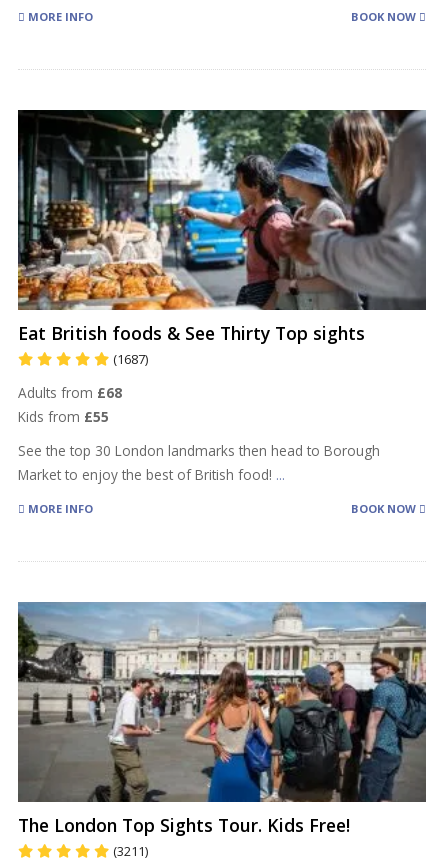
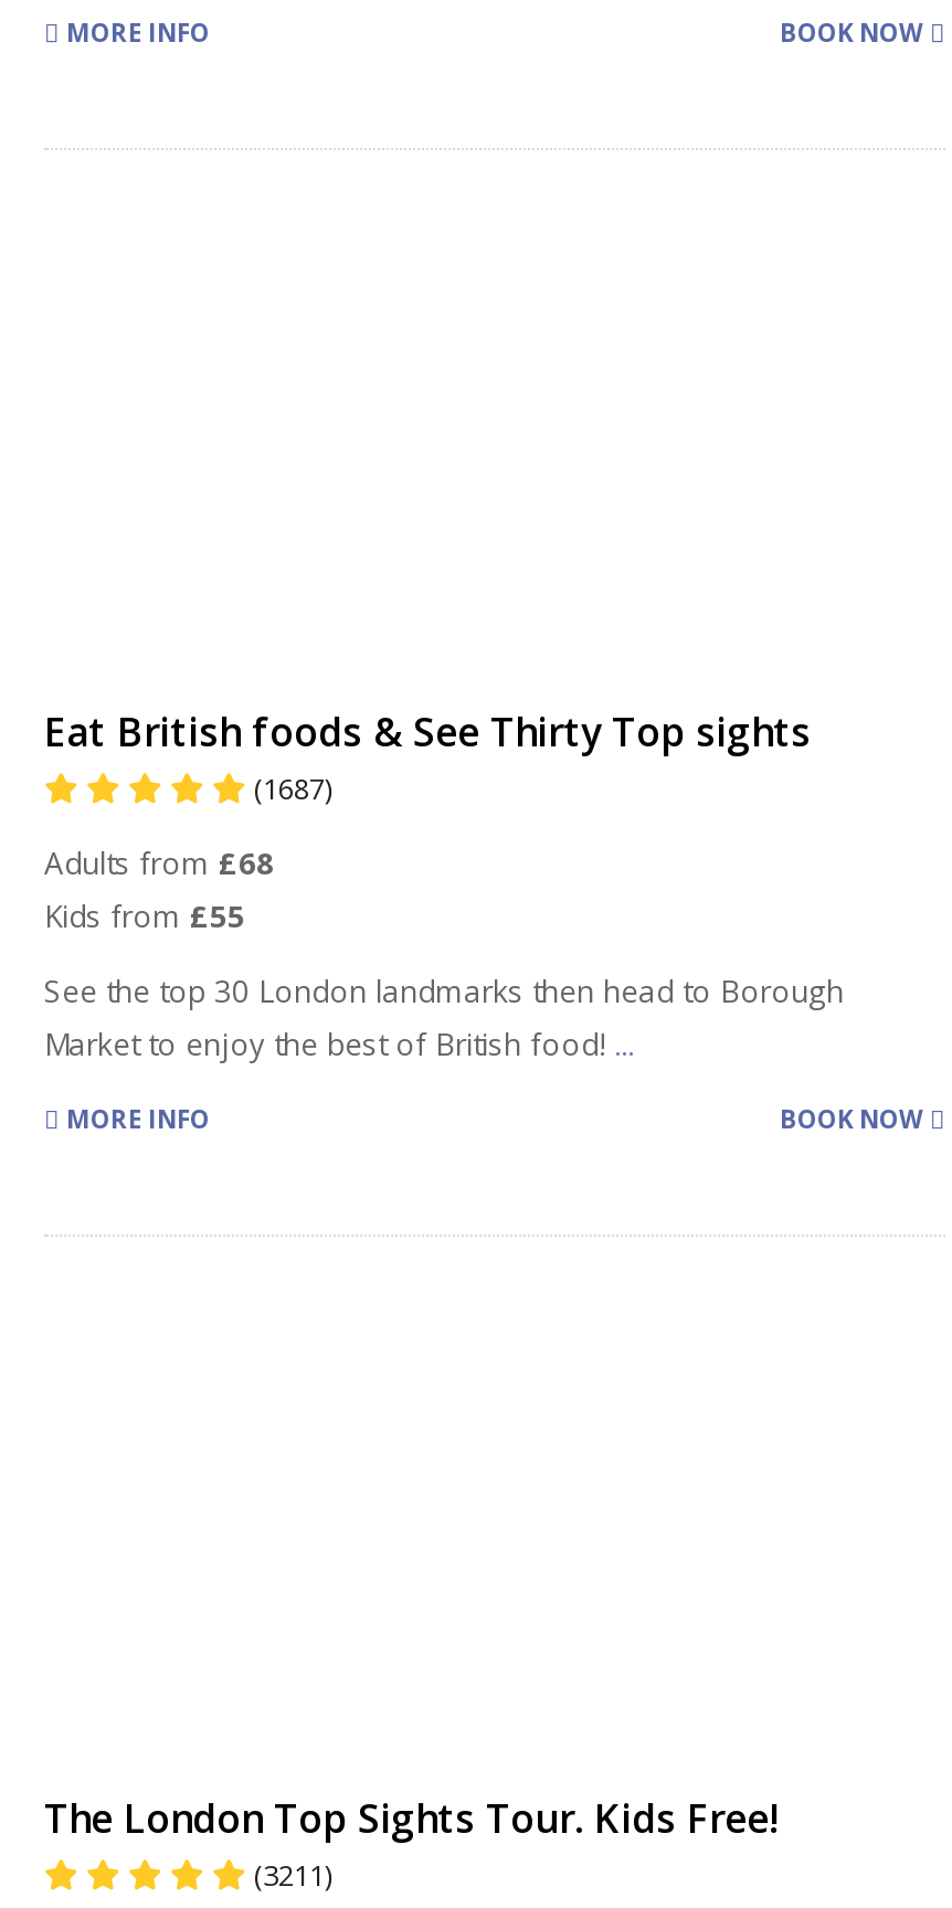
[17,109,427,311] [image] -> none
[17,601,427,803] [image] -> none

